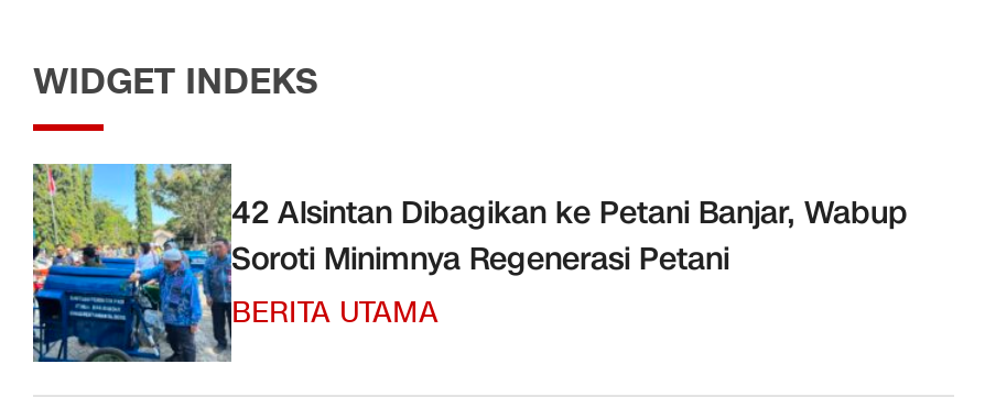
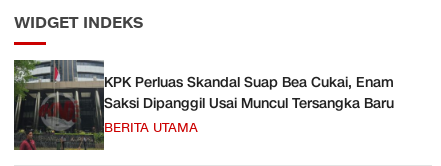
[31,162,908,364] [image] | 42 Alsintan Dibagikan ke Petani Banjar, Wabup | Soroti Minimnya Regenerasi Petani -> [13,59,394,151] [image] | KPK Perluas Skandal Suap Bea Cukai, Enam | Saksi Dipanggil Usai Muncul Tersangka Baru

